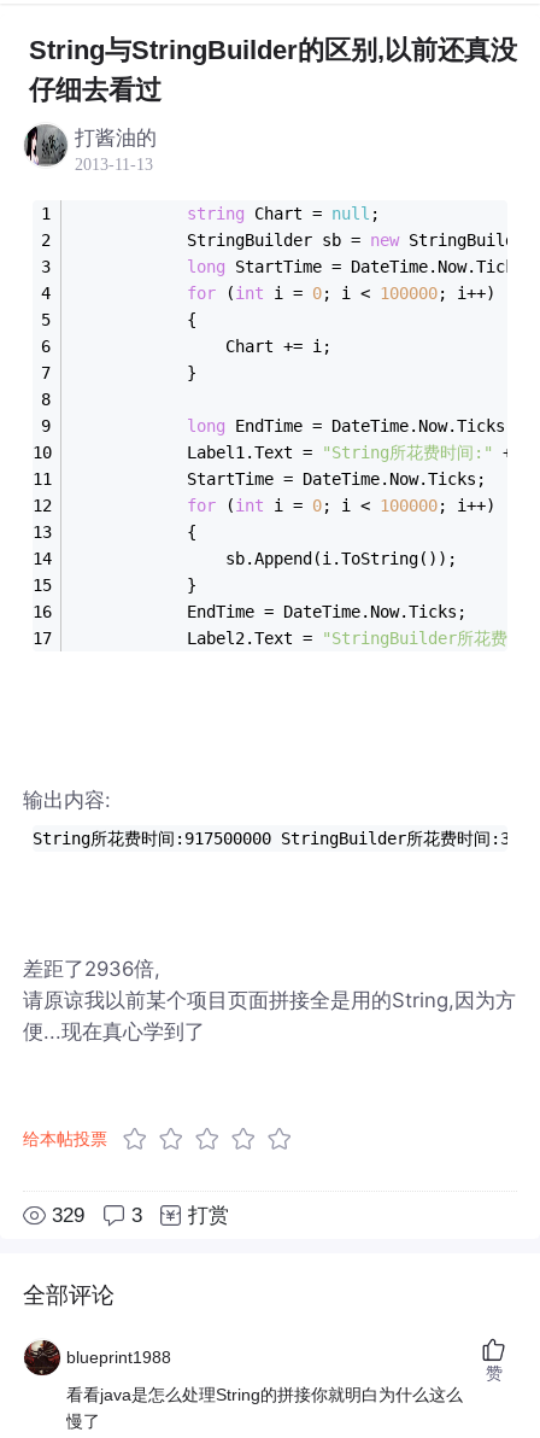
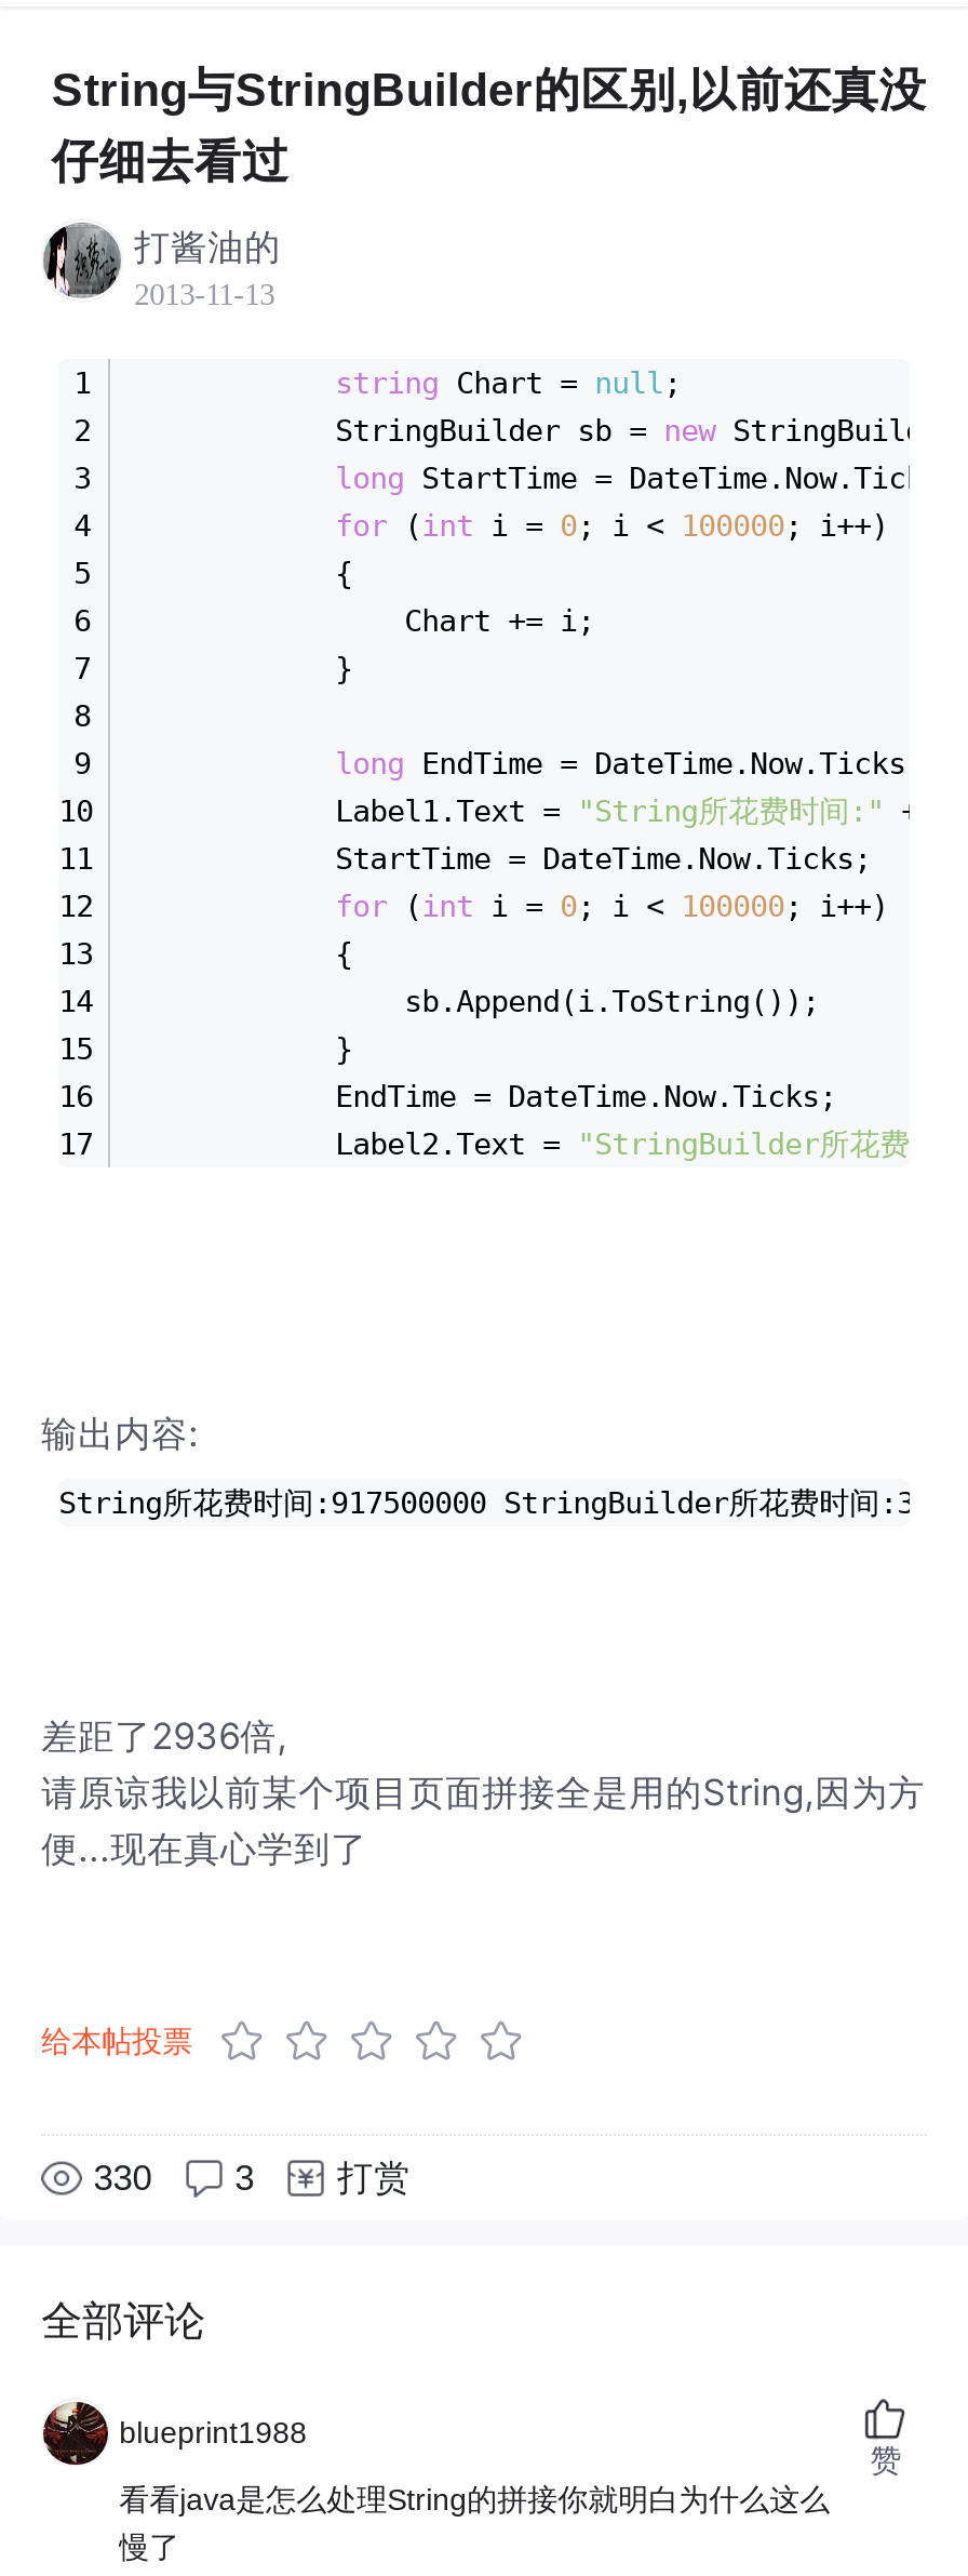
[52,1204,85,1227] 329 -> [93,2158,152,2199] 330

